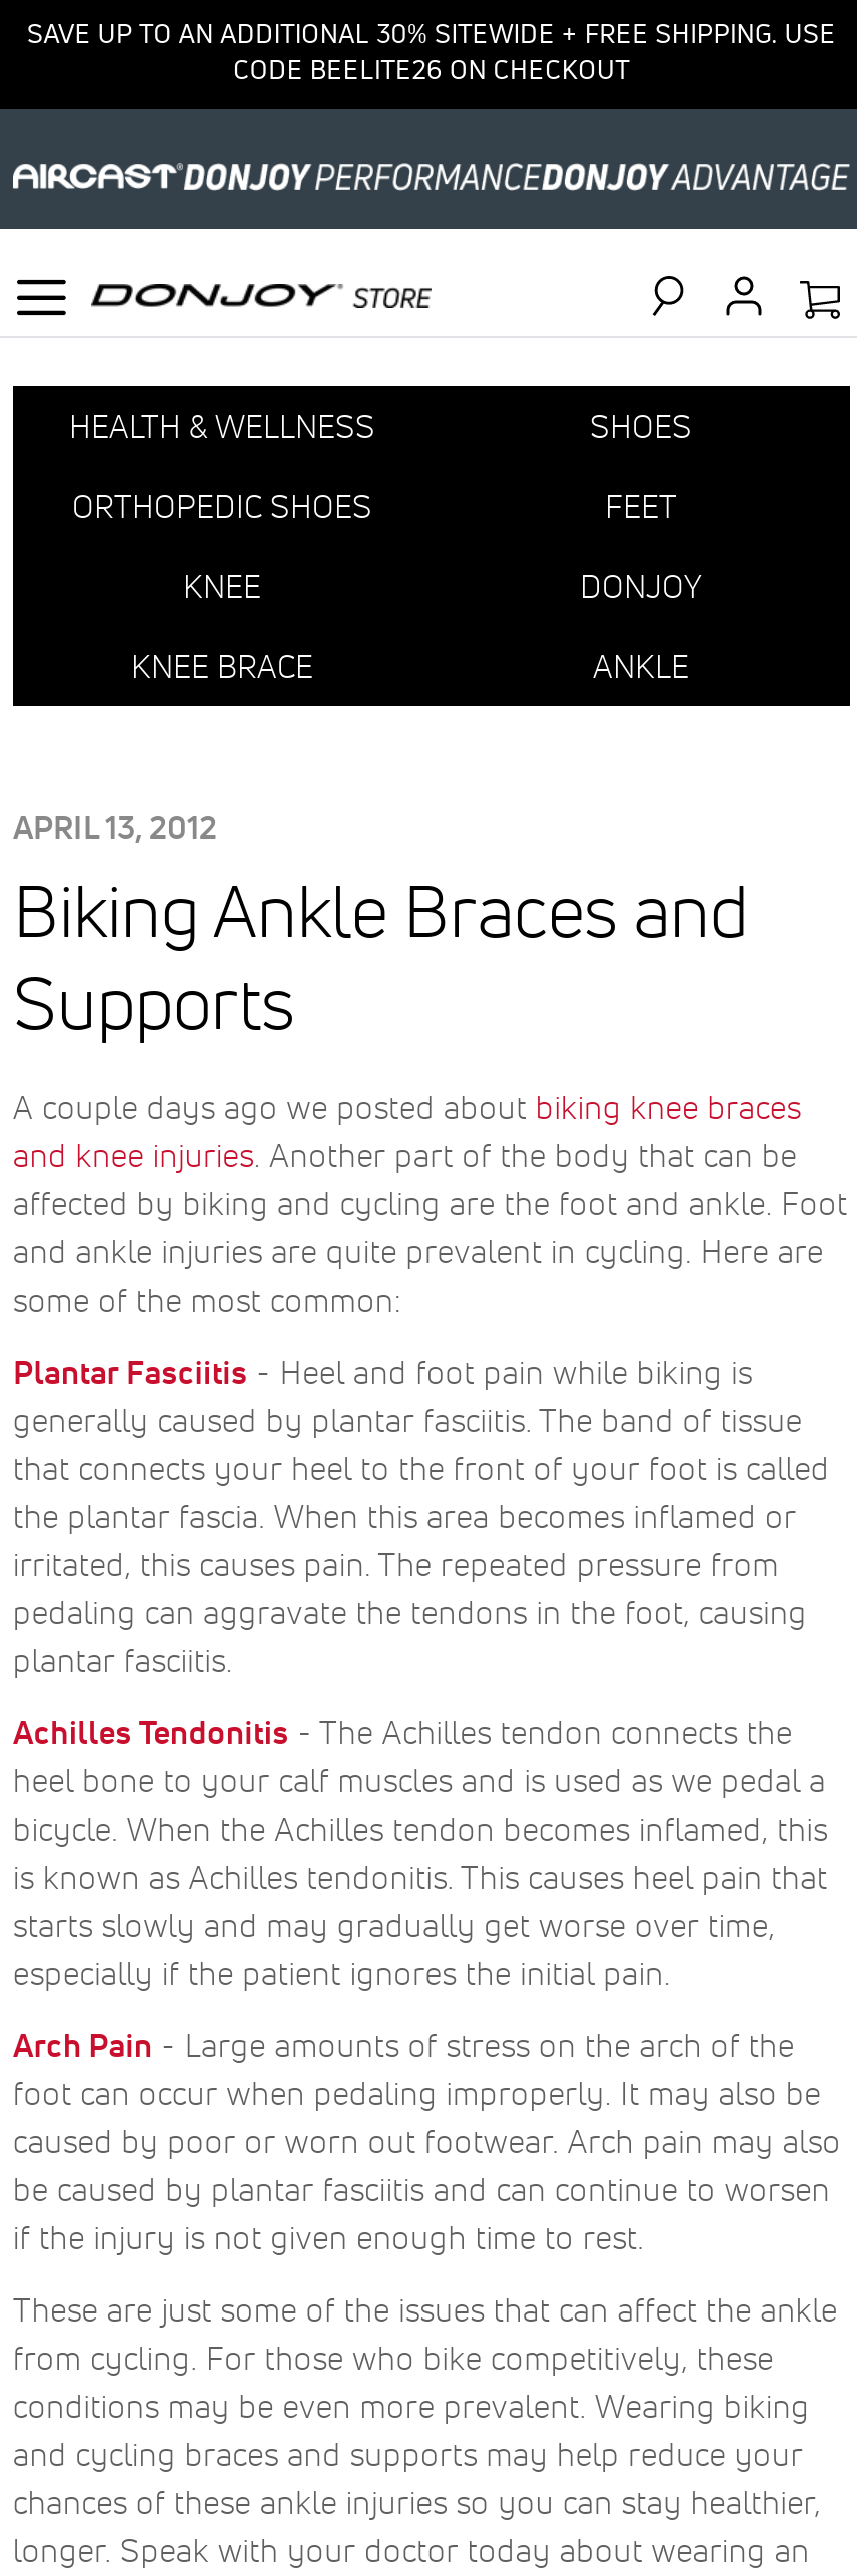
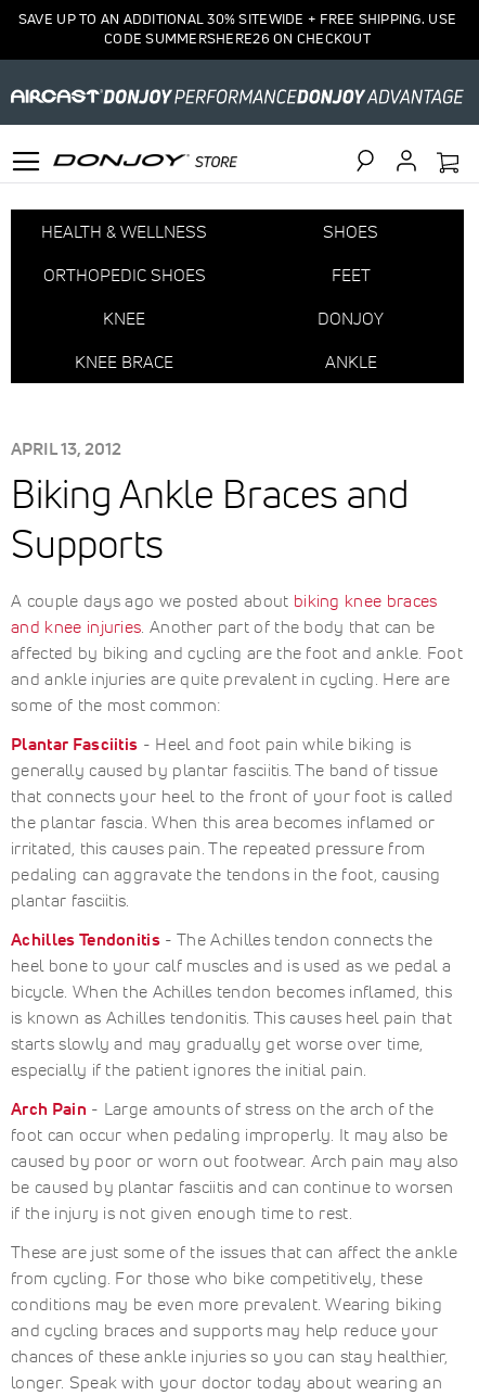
[233,53,630,87] CODE BEELITE26 ON CHECKOUT -> [104,29,371,48] CODE SUMMERSHERE26 ON CHECKOUT

